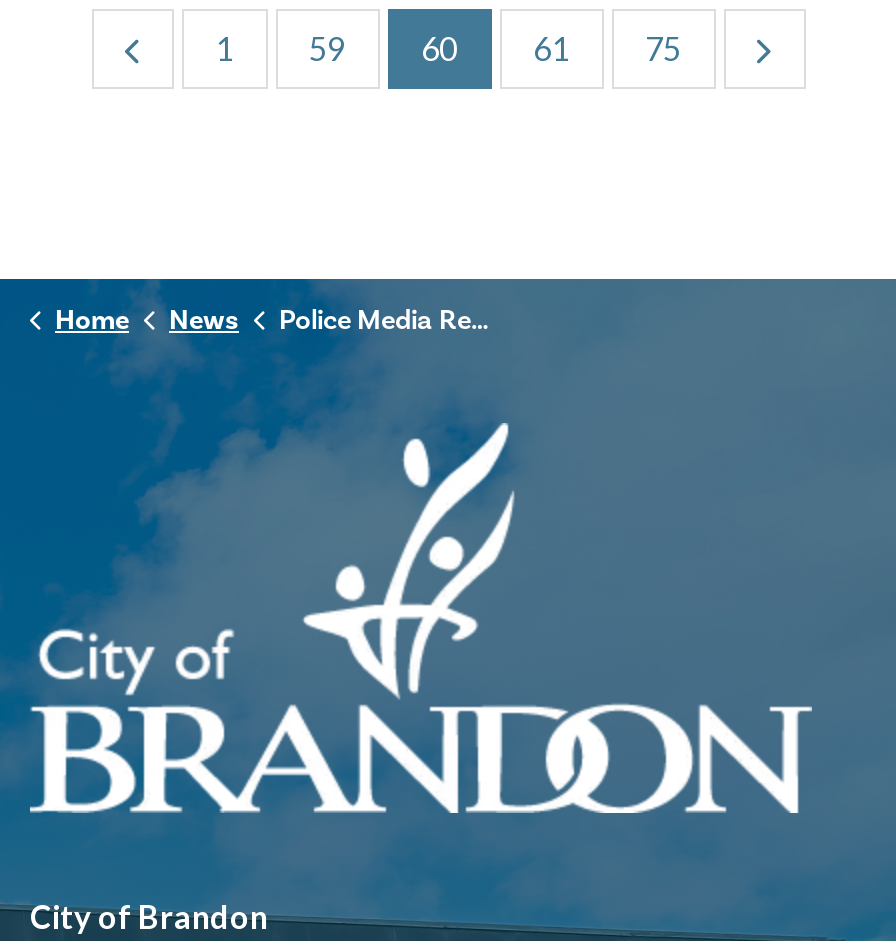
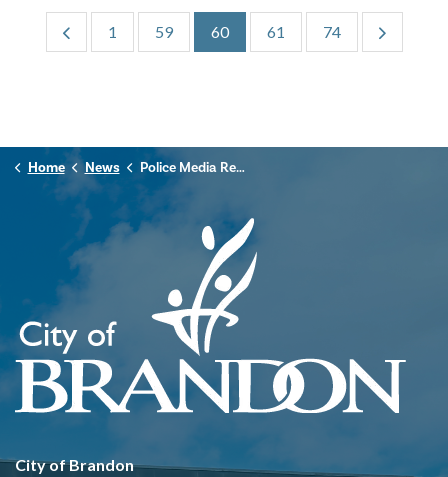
[215,29,681,67] 1 59 60 61 75 -> [107,22,340,41] 1 59 60 61 74

